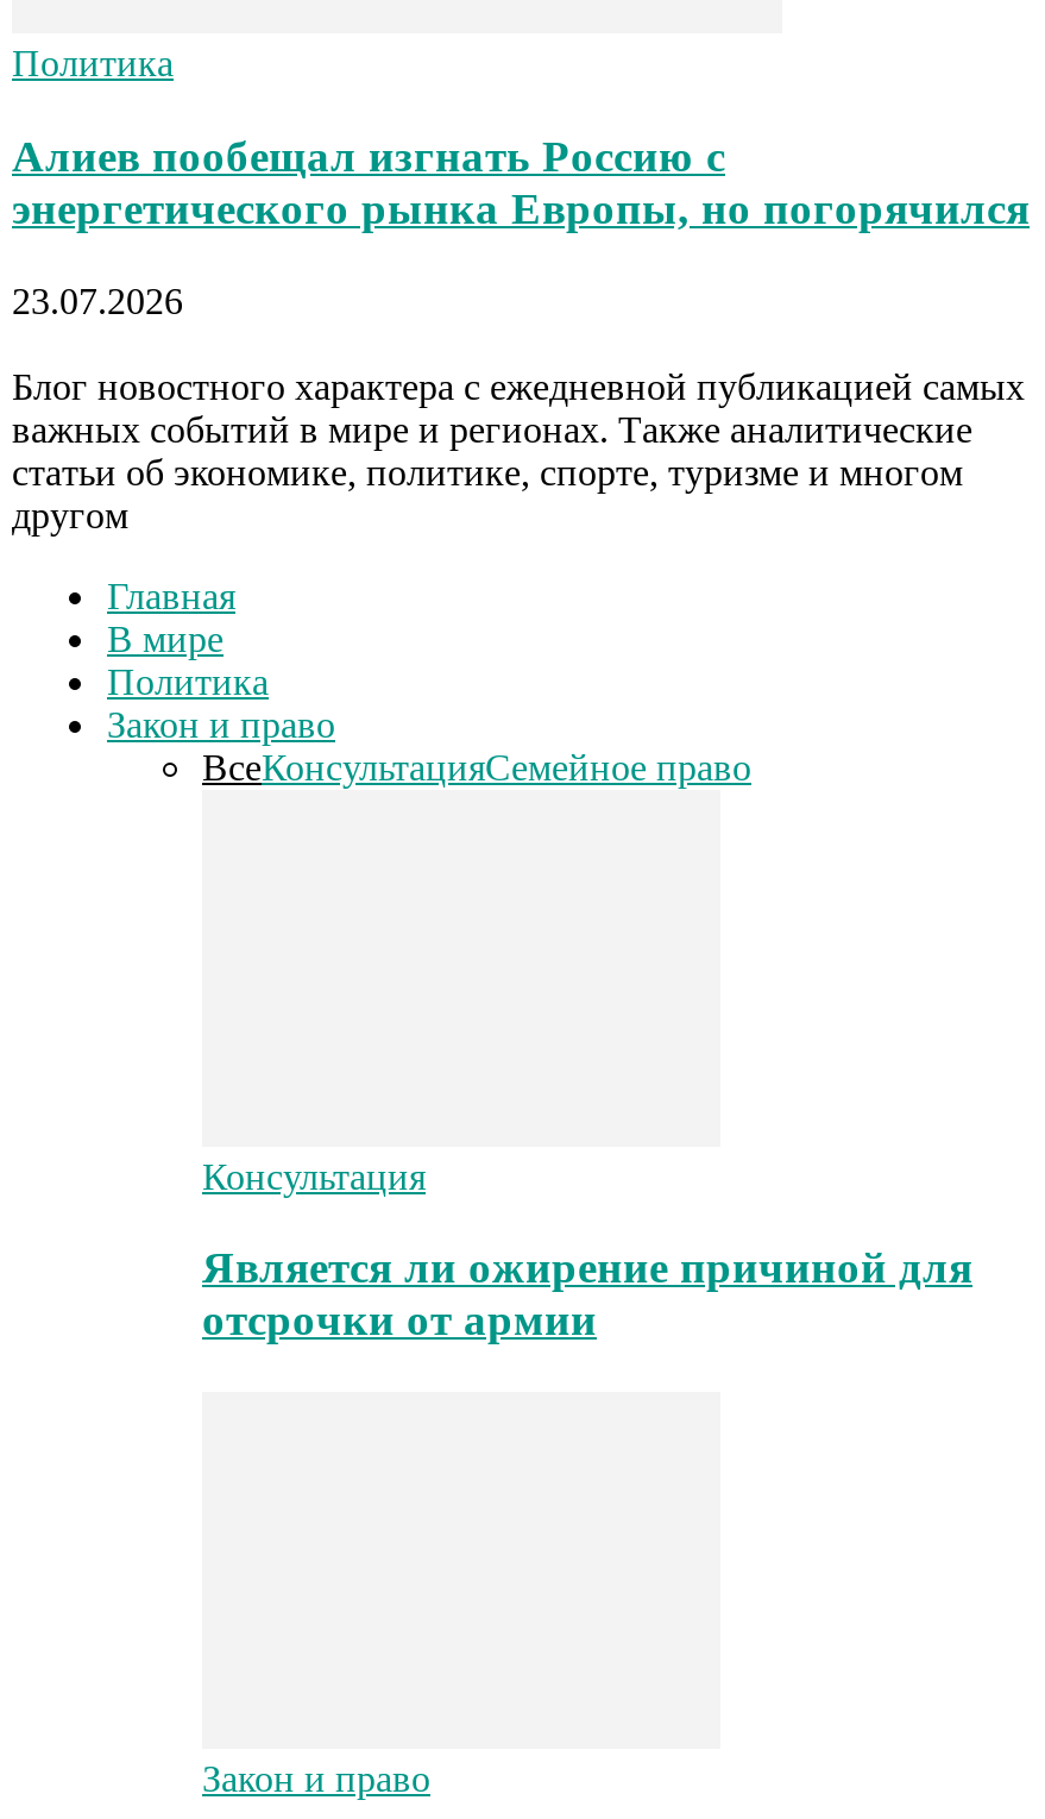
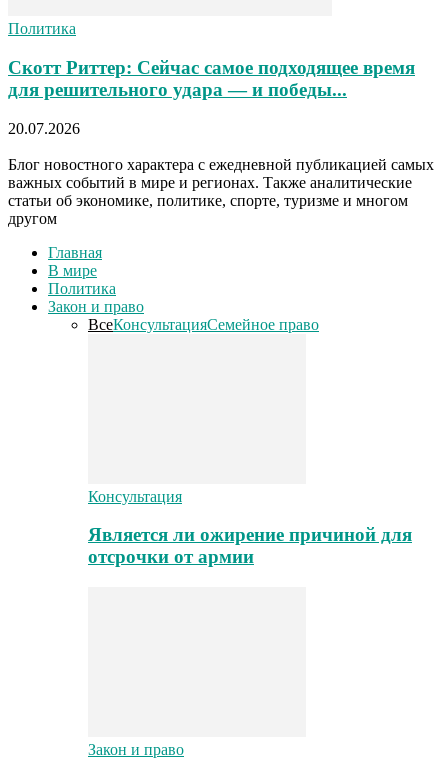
[12,131,1030,233] Алиев пообещал изгнать Россию с | энергетического рынка Европы, но погорячился -> [8,57,415,100] Скотт Риттер: Сейчас самое подходящее время | для решительного удара — и победы...
[12,280,183,320] 23.07.2026 -> [8,120,80,137] 20.07.2026

